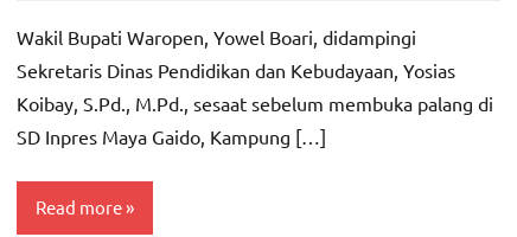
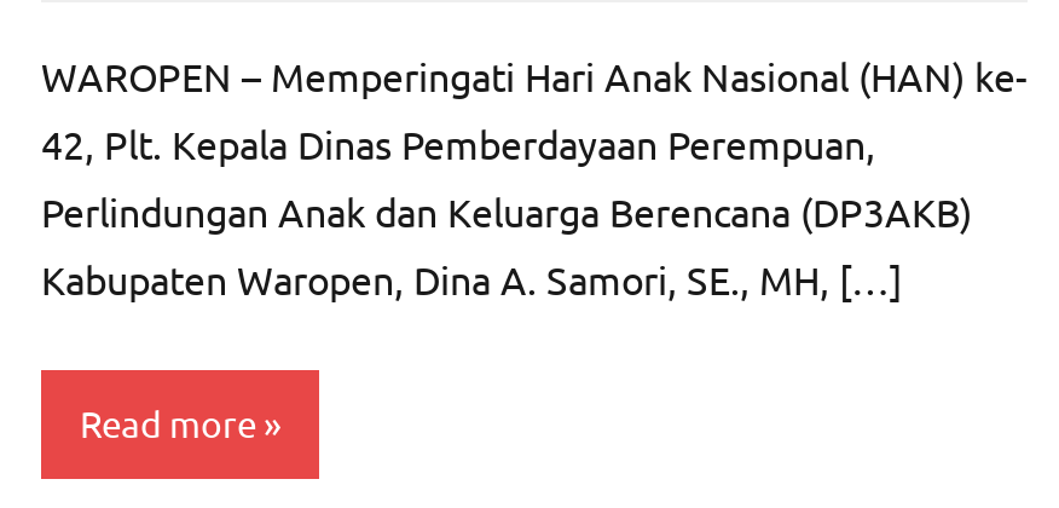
[17,25,493,148] Wakil Bupati Waropen, Yowel Boari, didampingi | Sekretaris Dinas Pendidikan dan Kebudayaan, Yosias | Koibay, S.Pd., M.Pd., sesaat sebelum membuka palang di | SD Inpres Maya Gaido, Kampung […] -> [41,50,1028,302] WAROPEN – Memperingati Hari Anak Nasional (HAN) ke- | 42, Plt. Kepala Dinas Pemberdayaan Perempuan, | Perlindungan Anak dan Keluarga Berencana (DP3AKB) | Kabupaten Waropen, Dina A. Samori, SE., MH, […]

